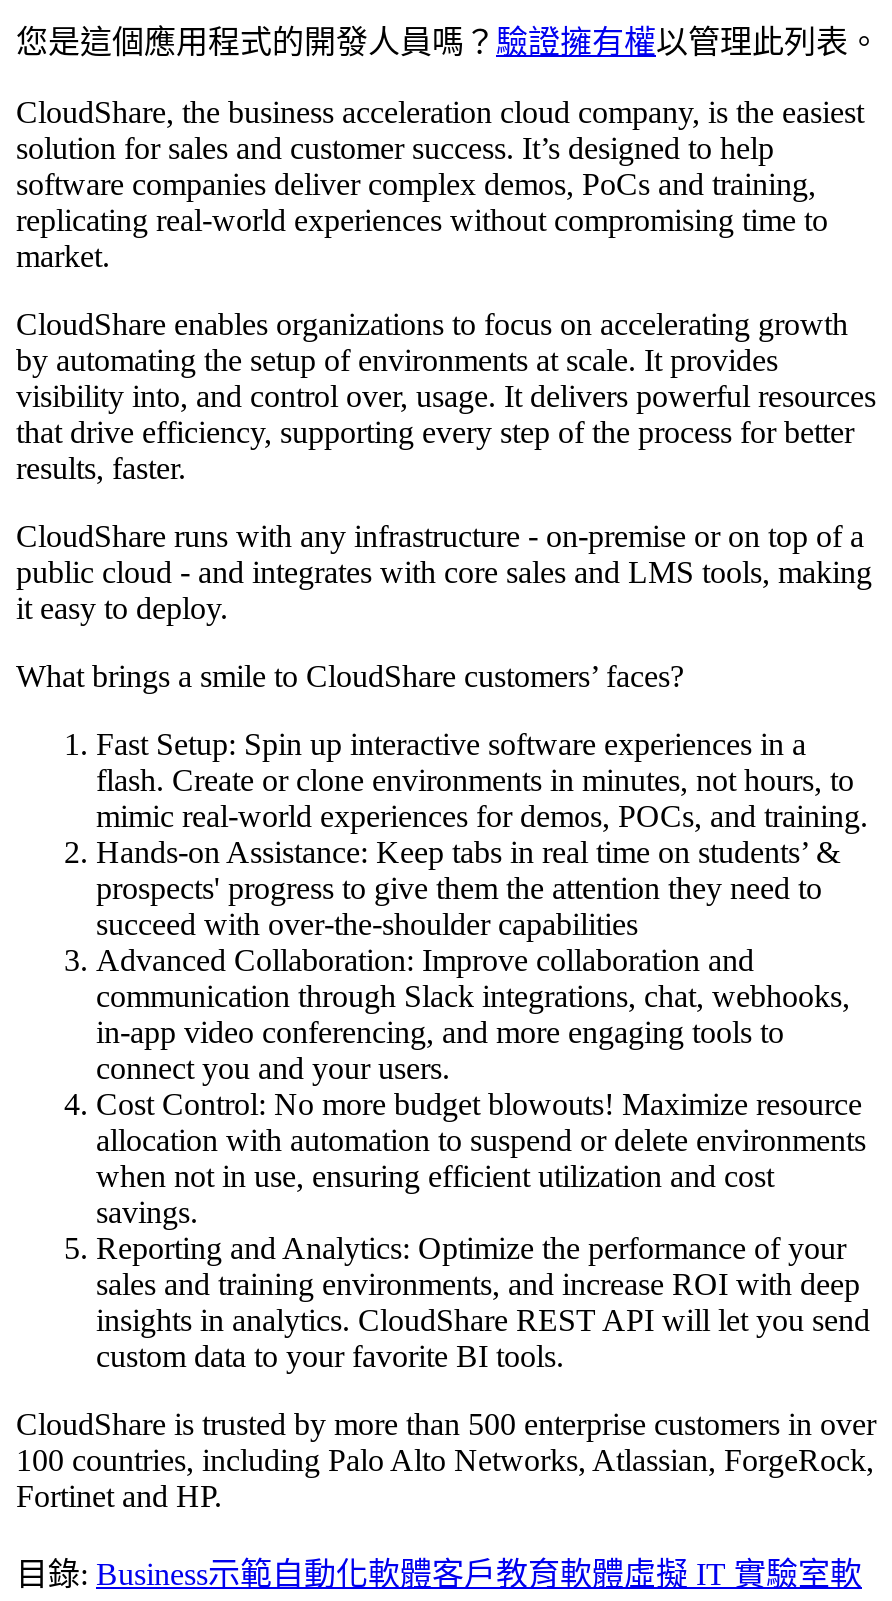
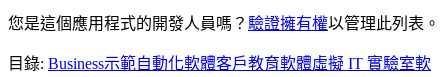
[16,95,876,1513] CloudShare, the business acceleration cloud company, is the easiest | solution for sales and customer success. It’s designed to help | software companies deliver complex demos, PoCs and training, | replicating real-world experiences without compromising time to | market. | CloudShare enables organizations to focus on accelerating growth | by automating the setup of environments at scale. It provides | visibility into, and control over, usage. It delivers powerful resources | that drive efficiency, supporting every step of the process for better | results, faster. | CloudShare runs with any infrastructure - on-premise or on top of a | public cloud - and integrates with core sales and LMS tools, making | it easy to deploy. | What brings a smile to CloudShare customers’ faces? | Fast Setup: Spin up interactive software experiences in a | flash. Create or clone environments in minutes, not hours, to | mimic real-world experiences for demos, POCs, and training. | Hands-on Assistance: Keep tabs in real time on students’ & | prospects' progress to give them the attention they need to | succeed with over-the-shoulder capabilities | Advanced Collaboration: Improve collaboration and | communication through Slack integrations, chat, webhooks, | in-app video conferencing, and more engaging tools to | connect you and your users. | Cost Control: No more budget blowouts! Maximize resource | allocation with automation to suspend or delete environments | when not in use, ensuring efficient utilization and cost | savings. | Reporting and Analytics: Optimize the performance of your | sales and training environments, and increase ROI with deep | insights in analytics. CloudShare REST API will let you send | custom data to your favorite BI tools. | CloudShare is trusted by more than 500 enterprise customers in over | 100 countries, including Palo Alto Networks, Atlassian, ForgeRock, | Fortinet and HP. -> none

